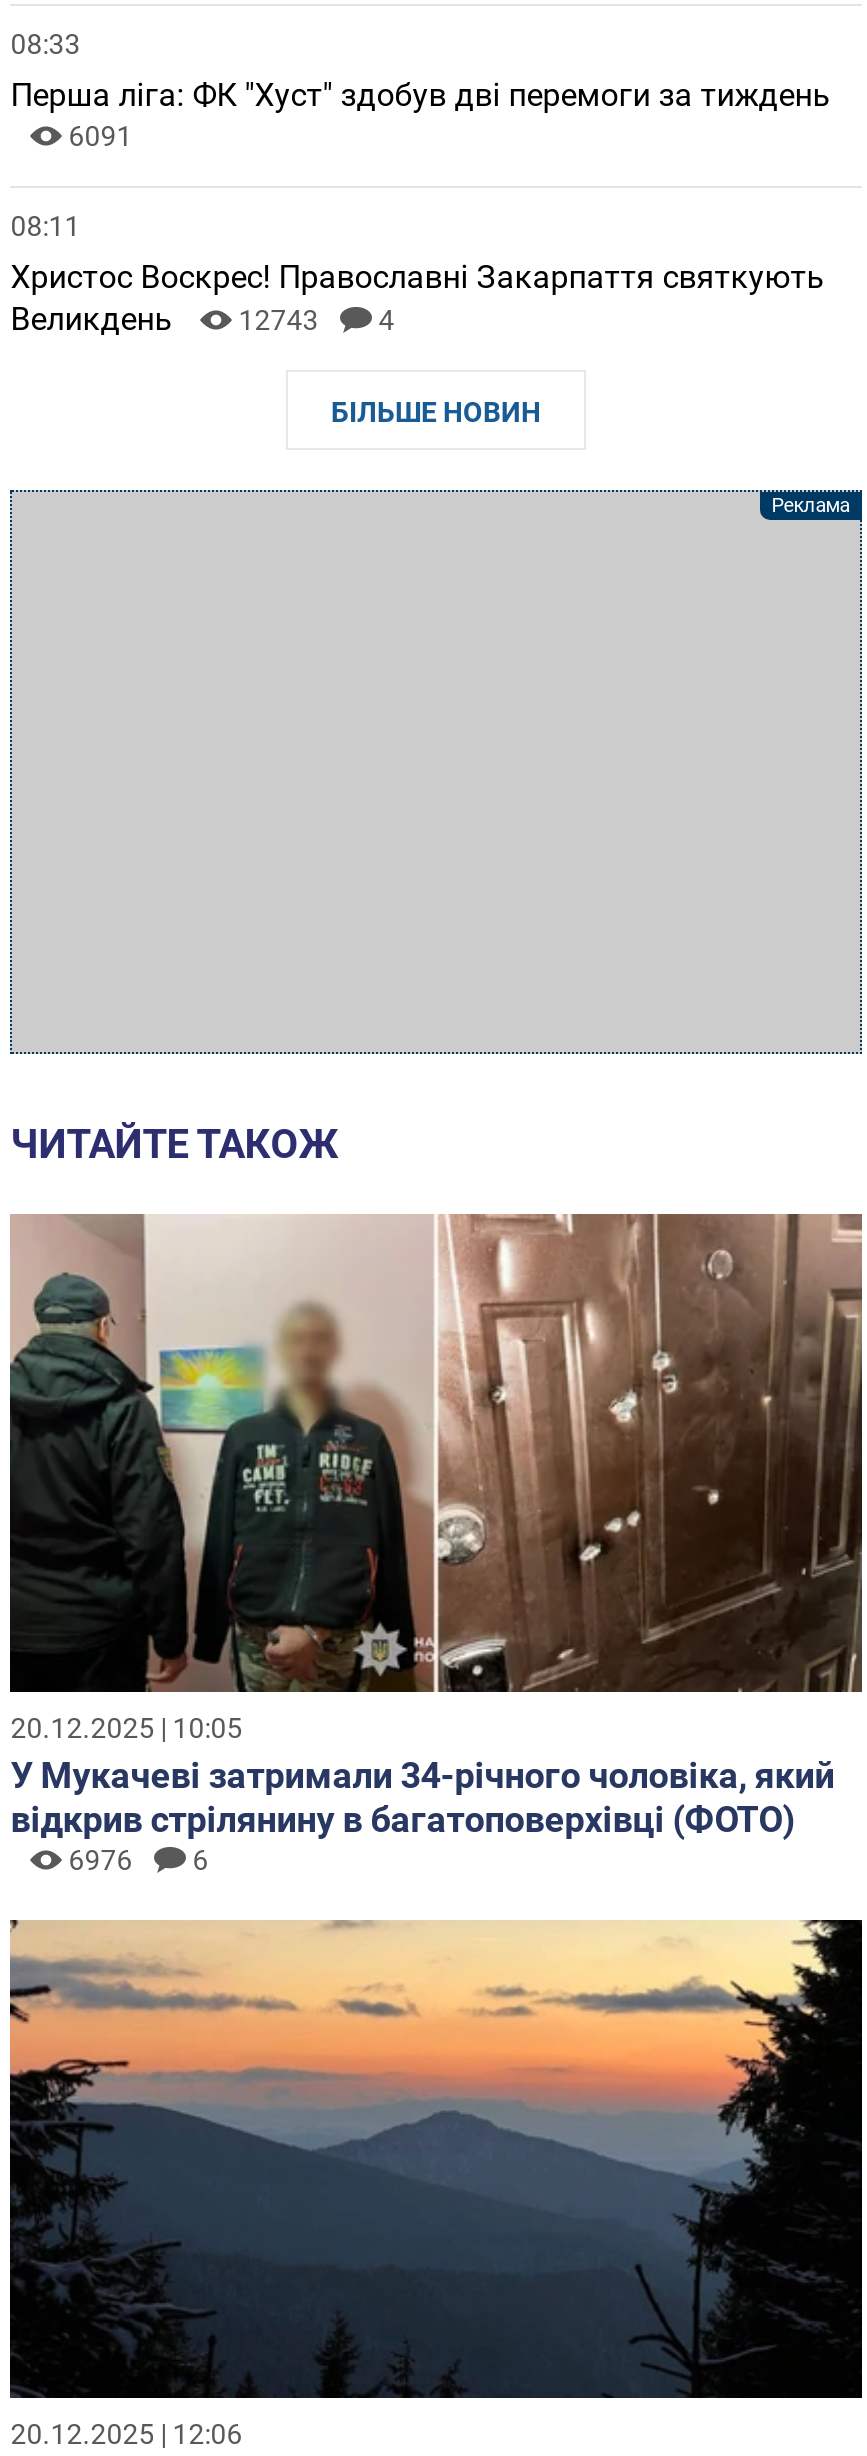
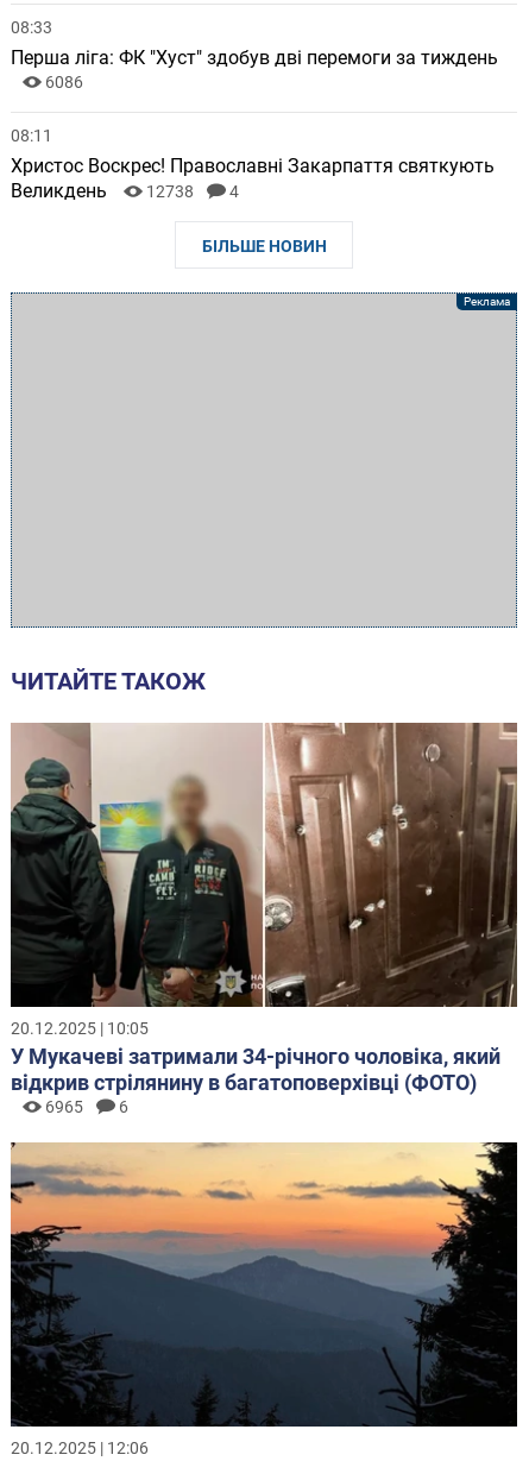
[68,120,132,152] 6091 -> [45,73,83,92] 6086
[10,300,394,338] Великдень 12743 4 -> [11,180,239,202] Великдень 12738 4
[68,1845,208,1877] 6976 6 -> [45,1098,129,1117] 6965 6

